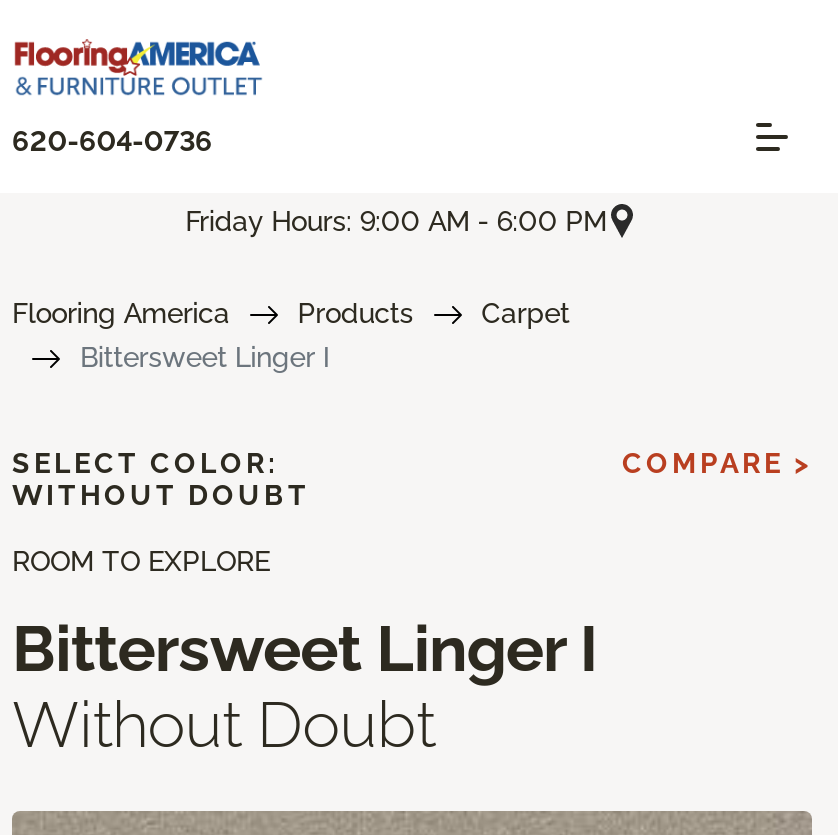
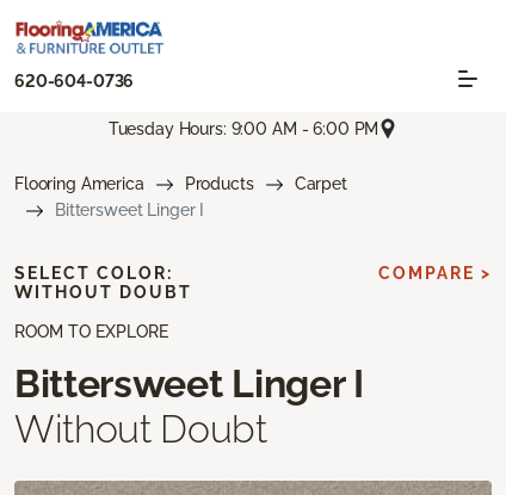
[185,204,607,236] Friday Hours: 9:00 AM - 6:00 PM -> [108,119,379,138] Tuesday Hours: 9:00 AM - 6:00 PM

